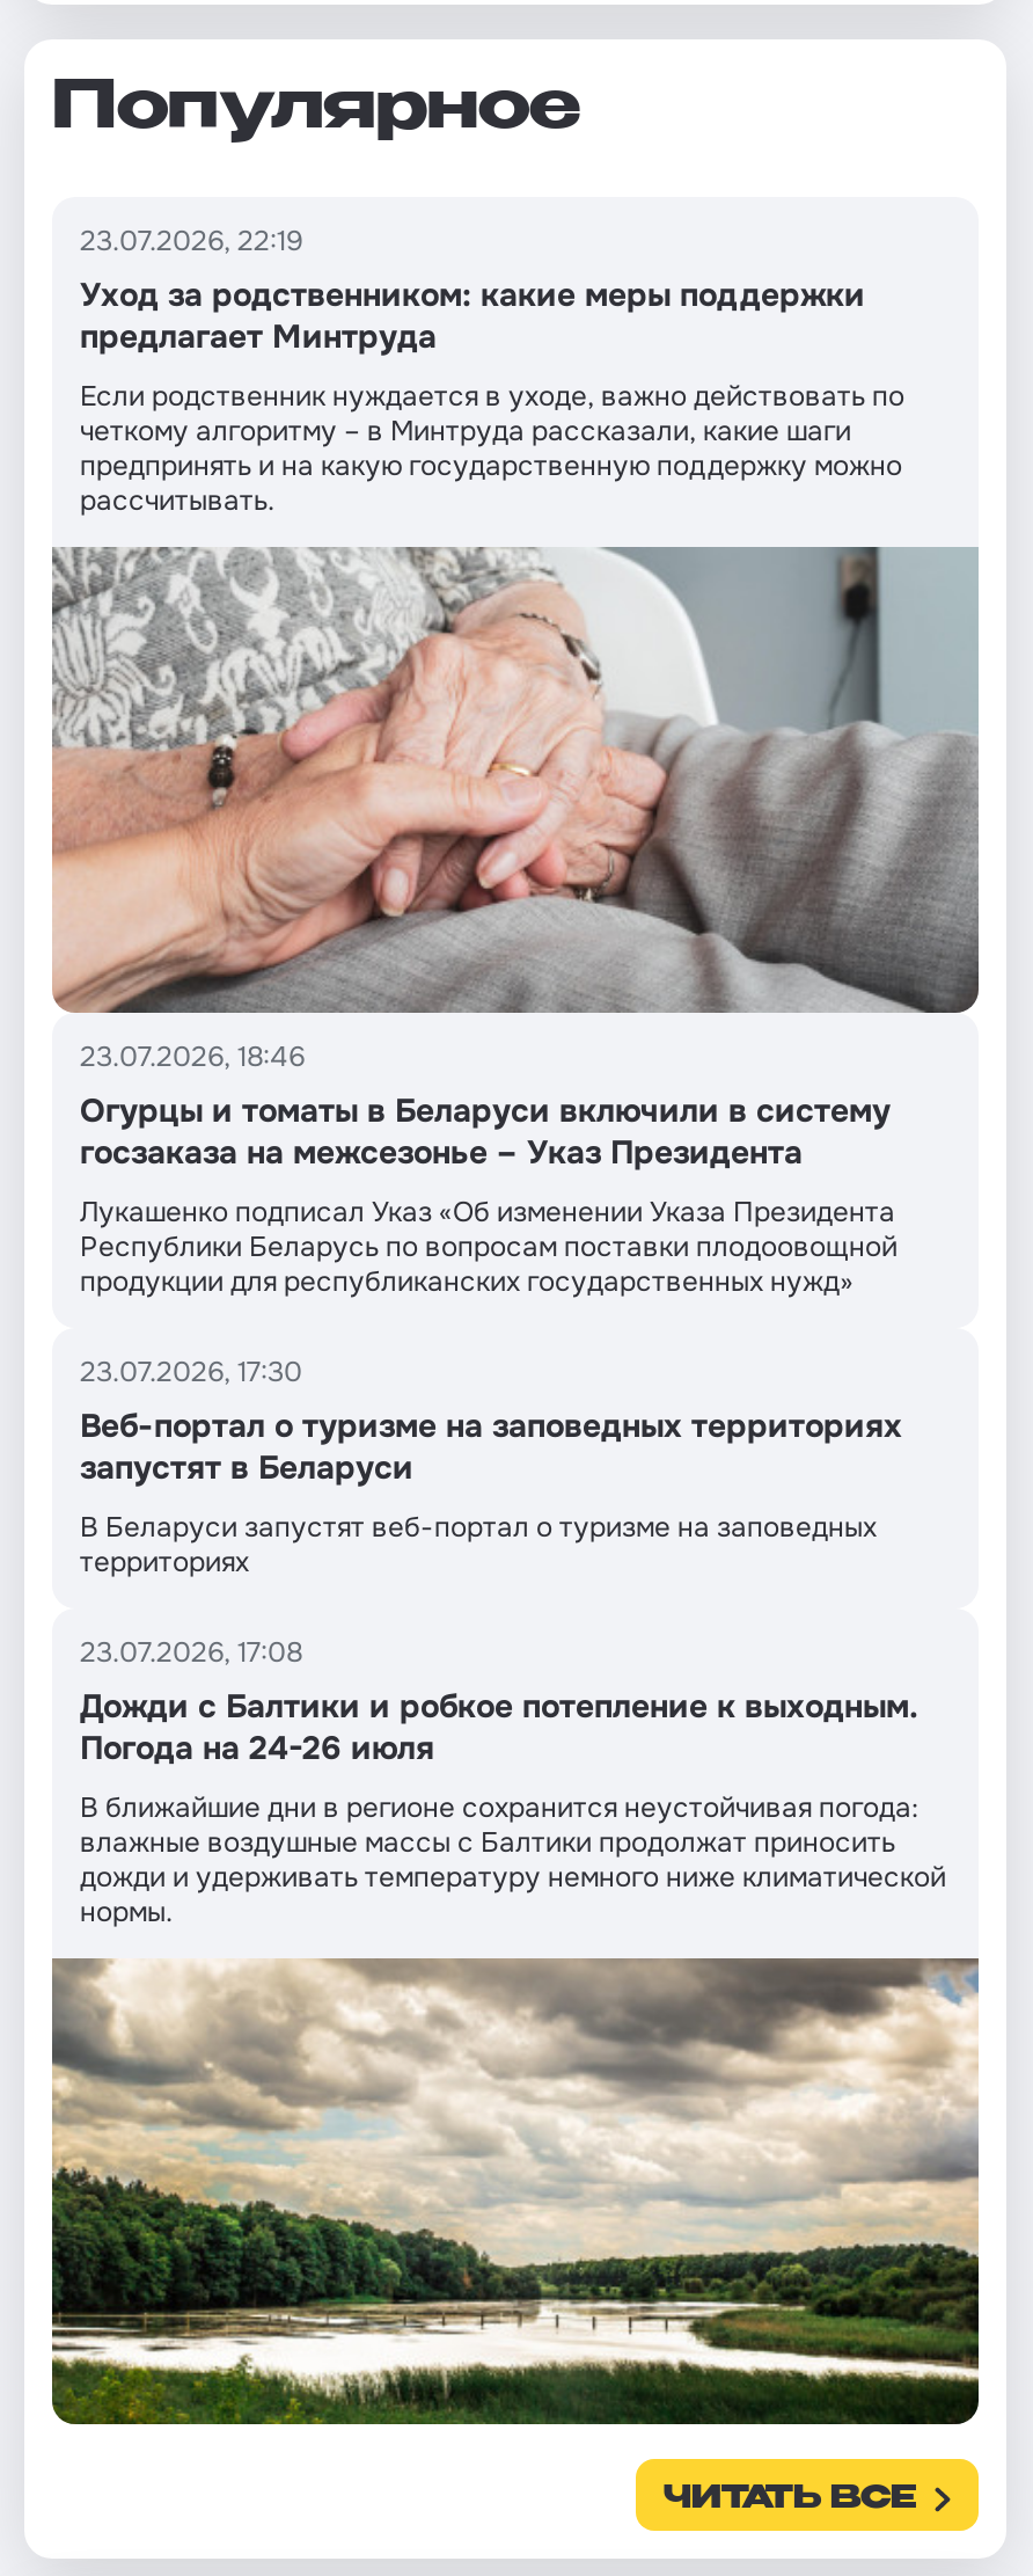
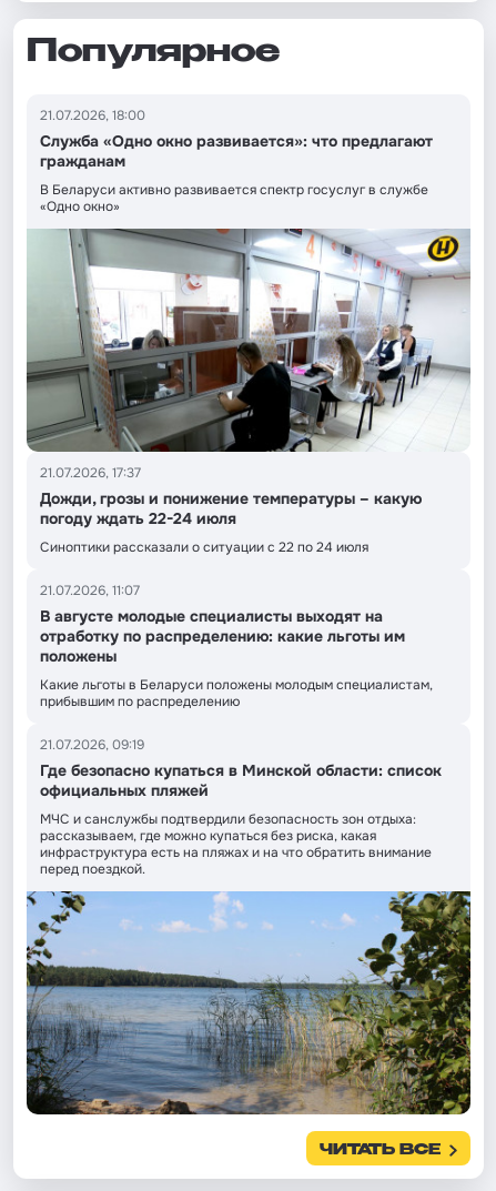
[80,223,865,357] 23.07.2026, 22:19 | Уход за родственником: какие меры поддержки | предлагает Минтруда -> [40,107,433,171] 21.07.2026, 18:00 | Служба «Одно окно развивается»: что предлагают | гражданам
[80,378,904,519] Если родственник нуждается в уходе, важно действовать по | четкому алгоритму – в Минтруда рассказали, какие шаги | предпринять и на какую государственную поддержку можно | рассчитывать. -> [40,181,428,215] В Беларуси активно развивается спектр госуслуг в службе | «Одно окно»
[52,545,981,1173] [image] | 23.07.2026, 18:46 | Огурцы и томаты в Беларуси включили в систему | госзаказа на межсезонье – Указ Президента -> [26,229,469,528] [image] | 21.07.2026, 17:37 | Дожди, грозы и понижение температуры – какую | погоду ждать 22-24 июля
[80,1194,898,1300] Лукашенко подписал Указ «Об изменении Указа Президента | Республики Беларусь по вопросам поставки плодоовощной | продукции для республиканских государственных нужд» -> [40,538,368,556] Синоптики рассказали о ситуации с 22 по 24 июля
[80,1354,902,1488] 23.07.2026, 17:30 | Веб-портал о туризме на заповедных территориях | запустят в Беларуси -> [40,582,405,666] 21.07.2026, 11:07 | В августе молодые специалисты выходят на | отработку по распределению: какие льготы им | положены
[80,1509,877,1581] В Беларуси запустят веб-портал о туризме на заповедных | территориях -> [40,676,433,710] Какие льготы в Беларуси положены молодым специалистам, | прибывшим по распределению
[80,1634,916,1769] 23.07.2026, 17:08 | Дожди с Балтики и робкое потепление к выходным. | Погода на 24-26 июля -> [40,736,442,800] 21.07.2026, 09:19 | Где безопасно купаться в Минской области: список | официальных пляжей
[80,1789,946,1931] В ближайшие дни в регионе сохранится неустойчивая погода: | влажные воздушные массы с Балтики продолжат приносить | дожди и удерживать температуру немного ниже климатической | нормы. -> [40,810,432,878] МЧС и санслужбы подтвердили безопасность зон отдыха: | рассказываем, где можно купаться без риска, какая | инфраструктура есть на пляжах и на что обратить внимание | перед поездкой.
[50,1956,981,2427] [image] -> [27,917,472,1116] [image]

